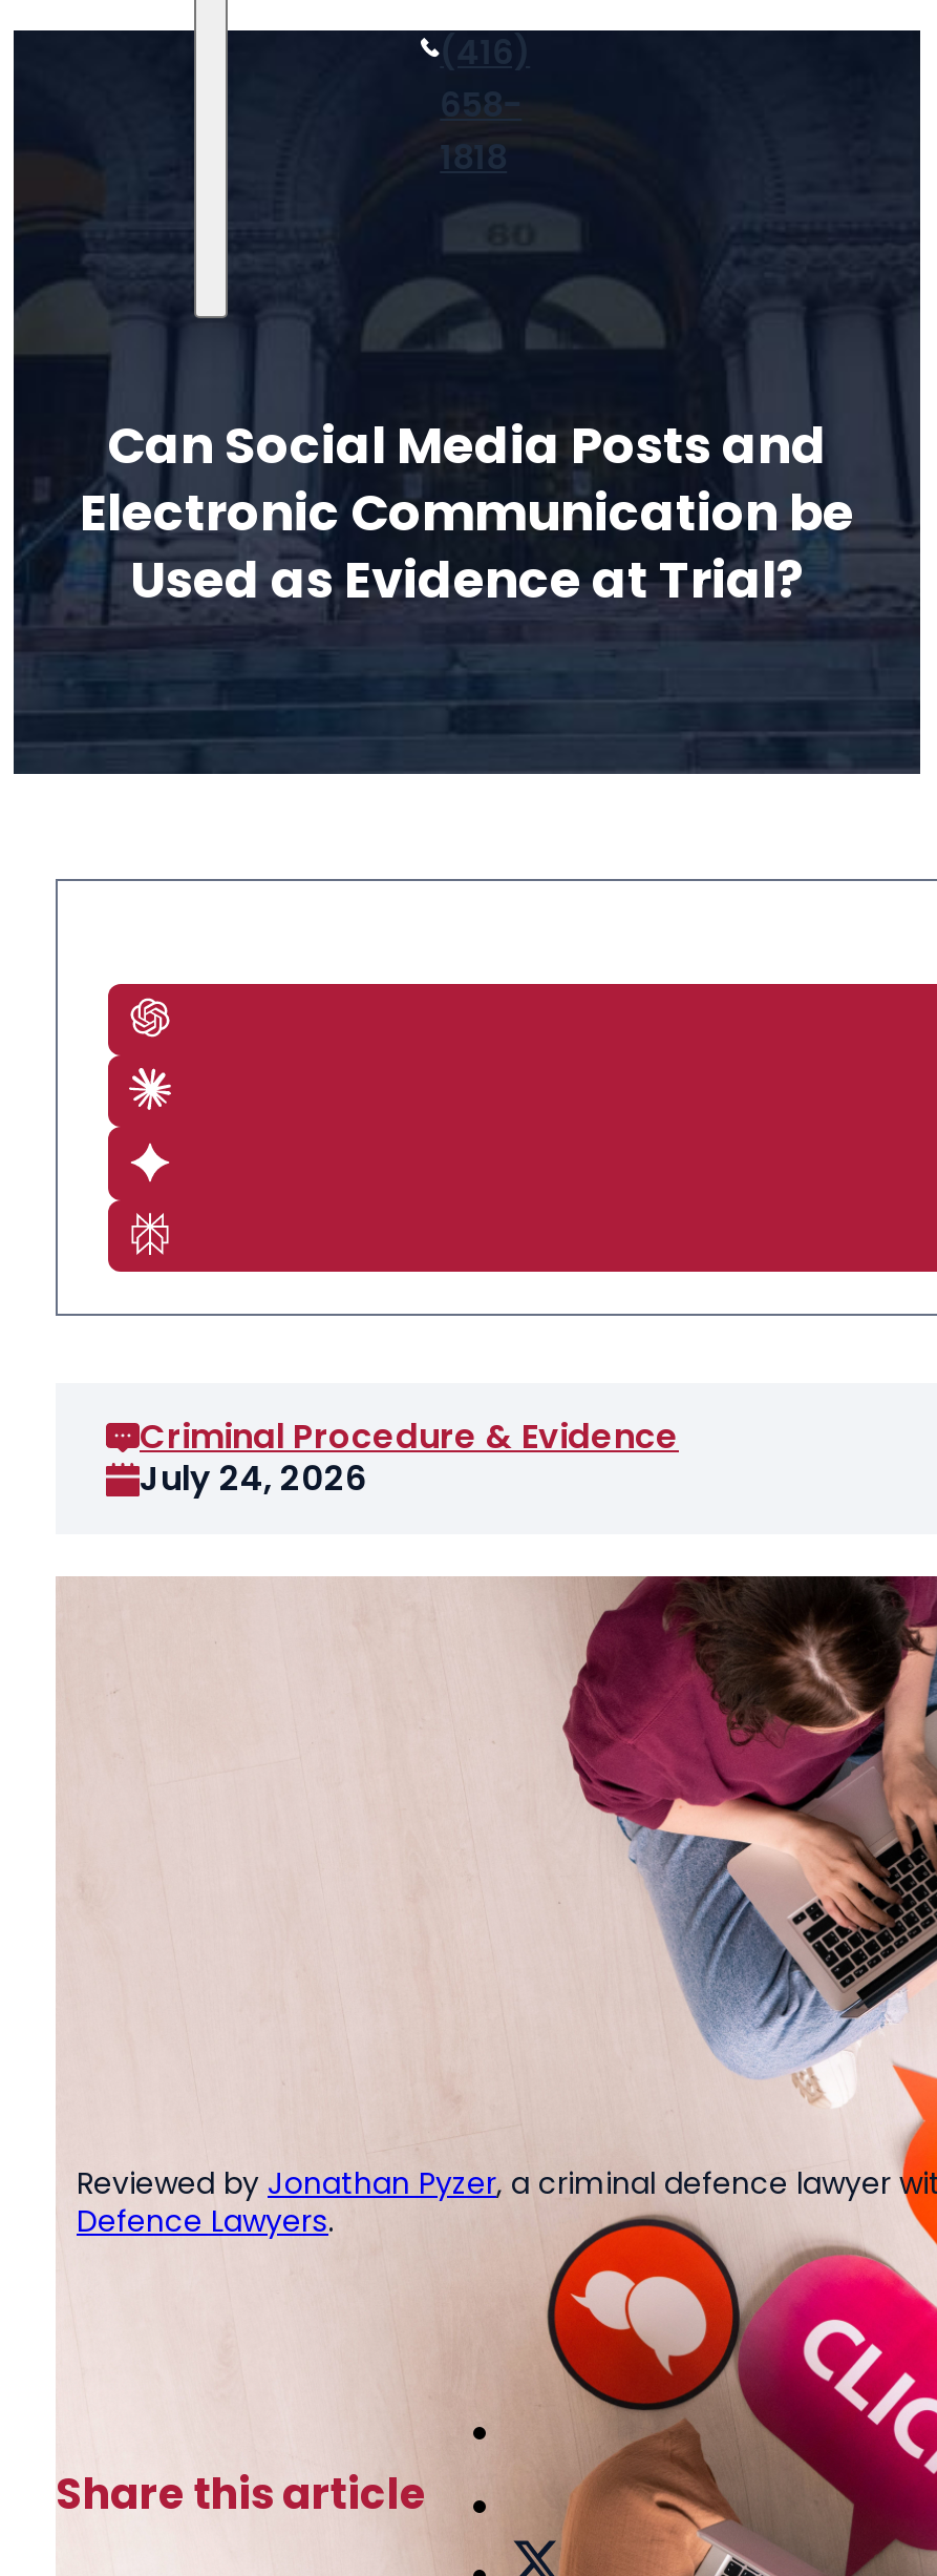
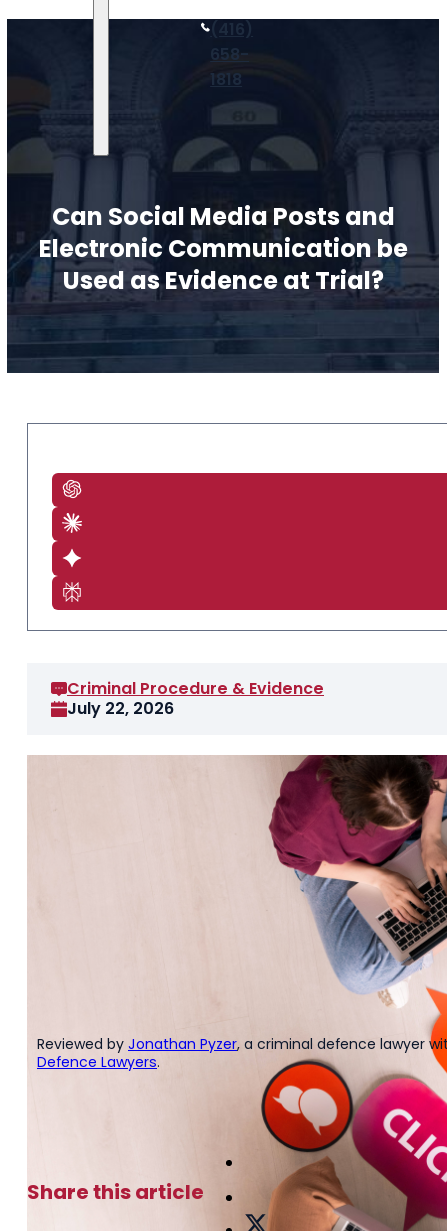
[140,1454,366,1503] July 24, 2026 -> [67,697,174,720] July 22, 2026

